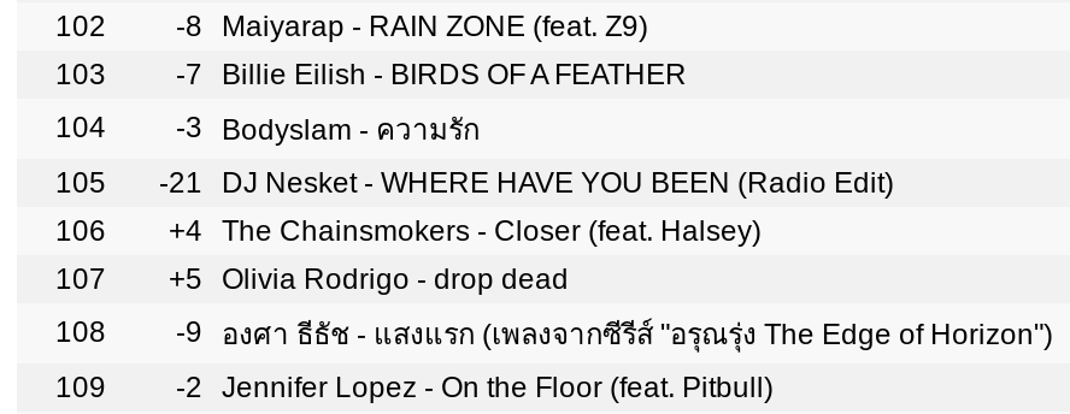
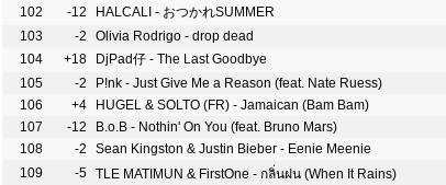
[176,10,648,43] -8 Maiyarap - RAIN ZONE (feat. Z9) -> [67,4,275,20] -12 HALCALI - おつかれSUMMER
[176,58,687,91] -7 Billie Eilish - BIRDS OF A FEATHER -> [75,28,254,44] -2 Olivia Rodrigo - drop dead
[176,111,480,147] -3 Bodyslam - ความรัก -> [64,51,267,67] +18 DjPad仔 - The Last Goodbye
[159,166,894,200] -21 DJ Nesket - WHERE HAVE YOU BEEN (Radio Edit) -> [75,76,382,91] -2 P!nk - Just Give Me a Reason (feat. Nate Ruess)
[169,214,762,248] +4 The Chainsmokers - Closer (feat. Halsey) -> [71,97,369,113] +4 HUGEL & SOLTO (FR) - Jamaican (Bam Bam)
[169,262,569,296] +5 Olivia Rodrigo - drop dead -> [67,119,337,135] -12 B.o.B - Nothin' On You (feat. Bruno Mars)
[176,315,1053,351] -9 องศา ธีธัช - แสงแรก (เพลงจากซีรีส์ "อรุณรุ่ง The Edge of Horizon") -> [75,141,371,157] -2 Sean Kingston & Justin Bieber - Eenie Meenie
[176,371,774,404] -2 Jennifer Lopez - On the Floor (feat. Pitbull) -> [75,165,397,182] -5 TLE MATIMUN & FirstOne - กลิ่นฝน (When It Rains)

